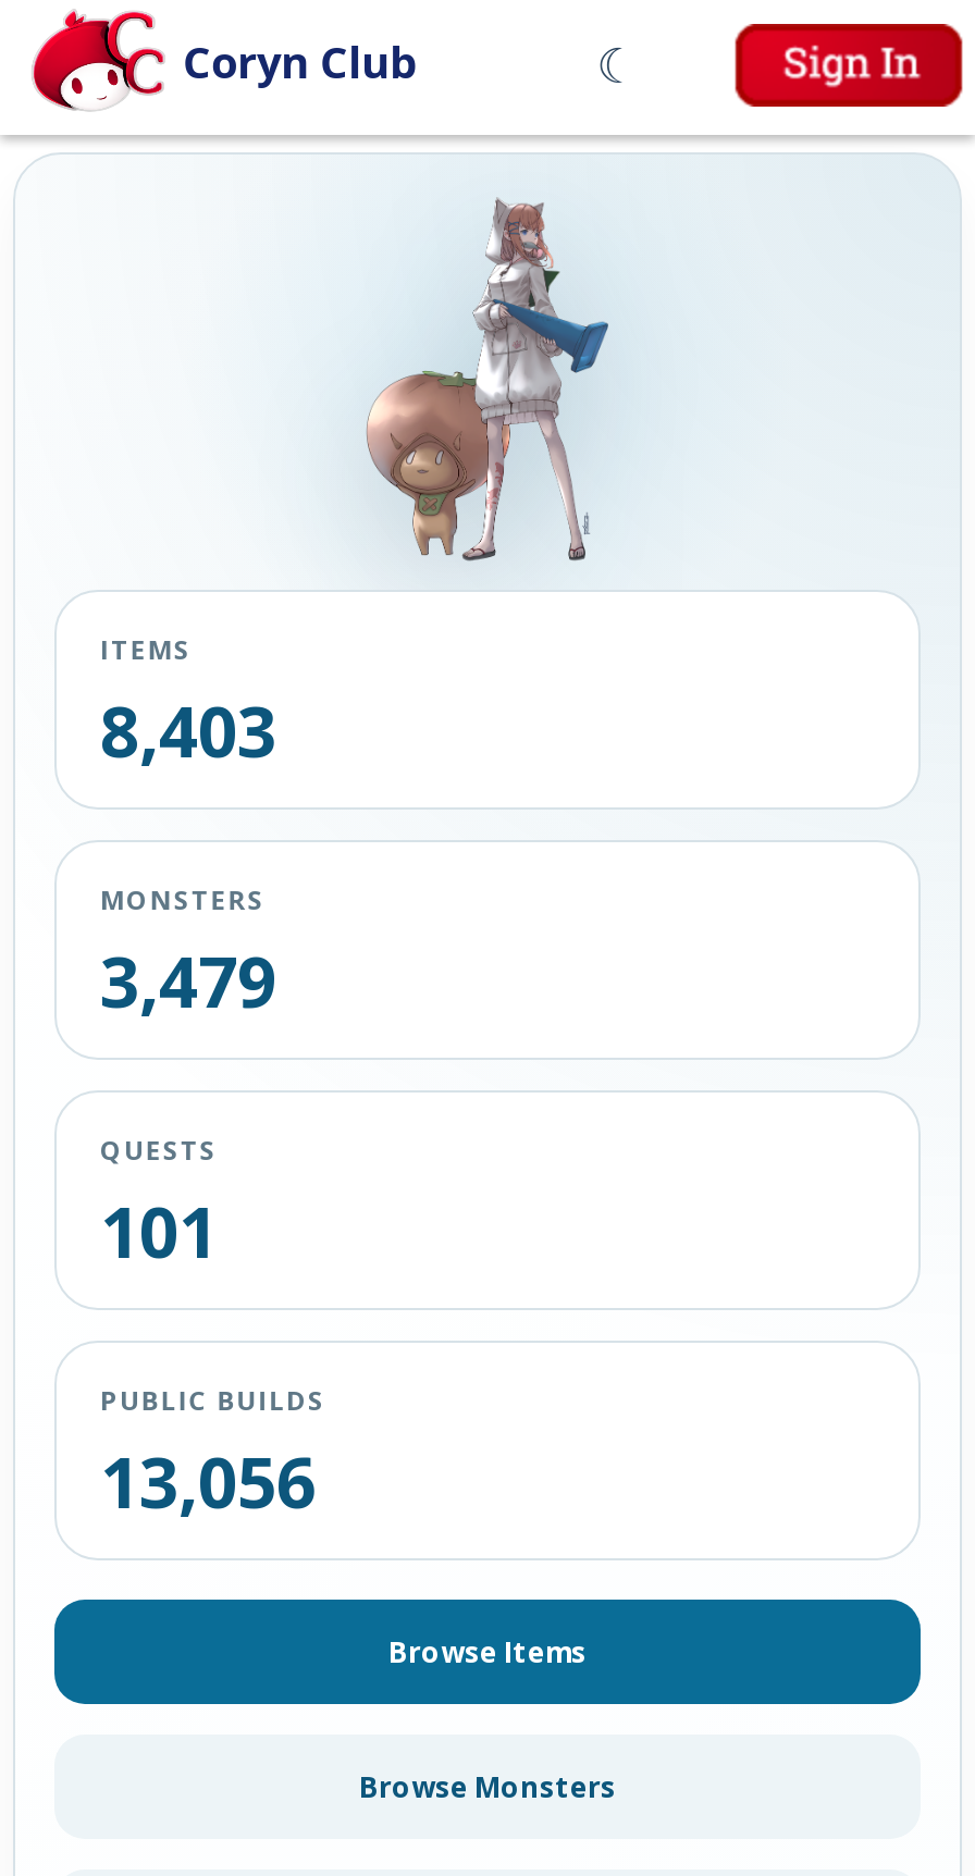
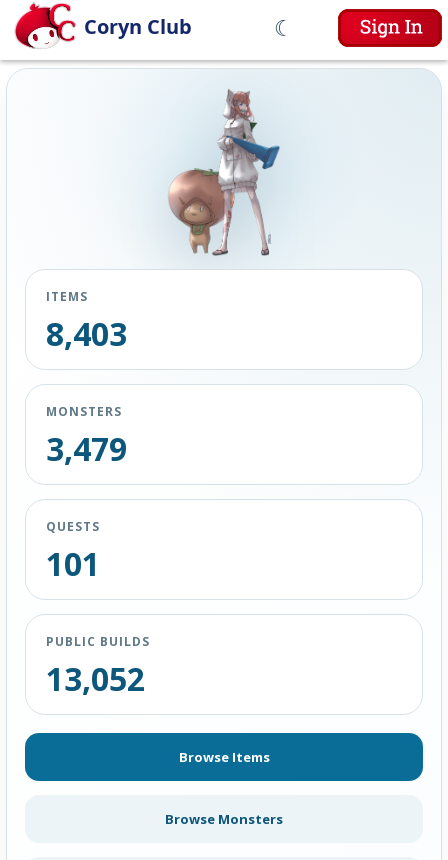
[100,1434,316,1528] 13,056 -> [46,657,145,700] 13,052

